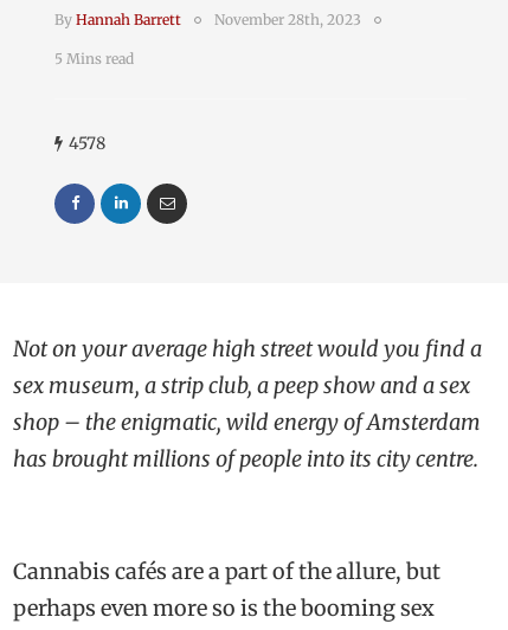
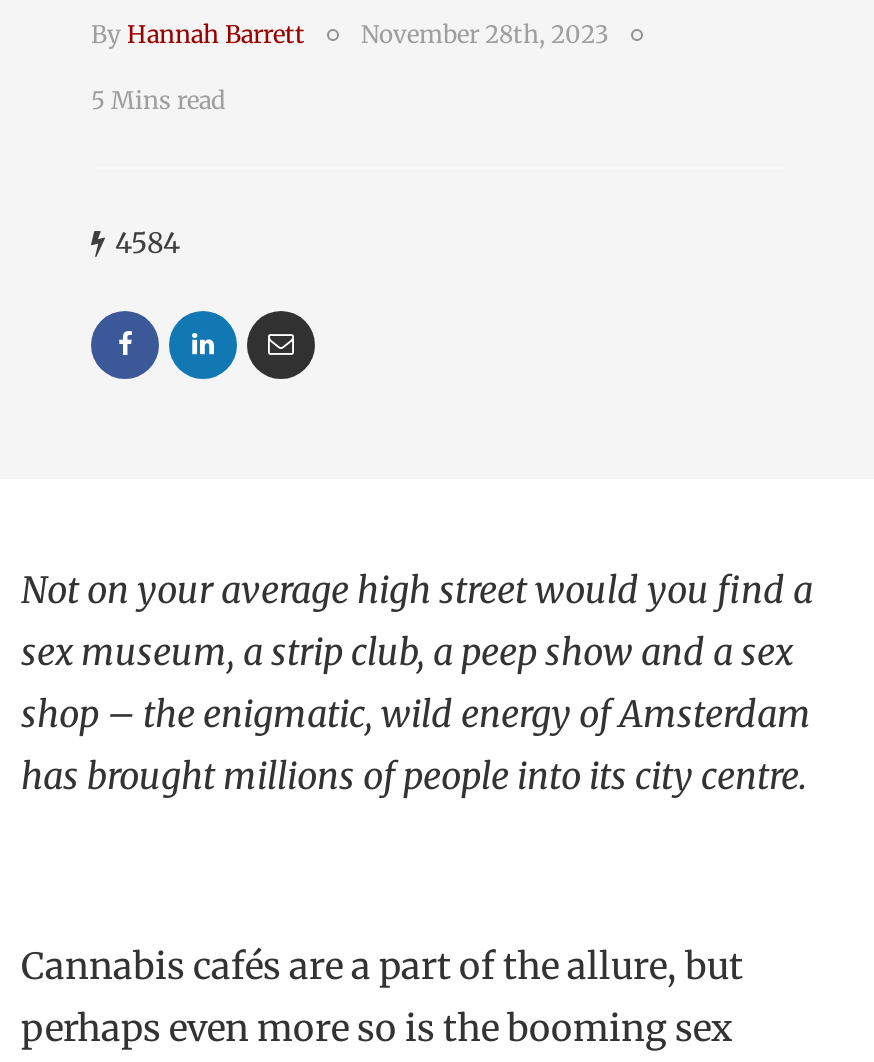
[69,133,105,154] 4578 -> [115,225,181,261] 4584

